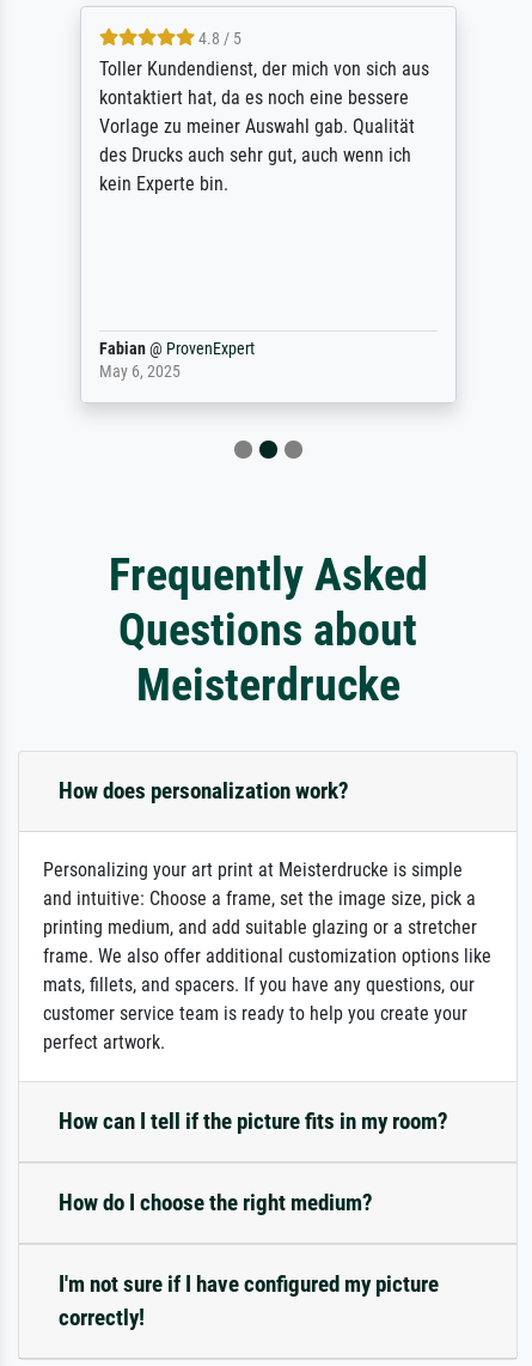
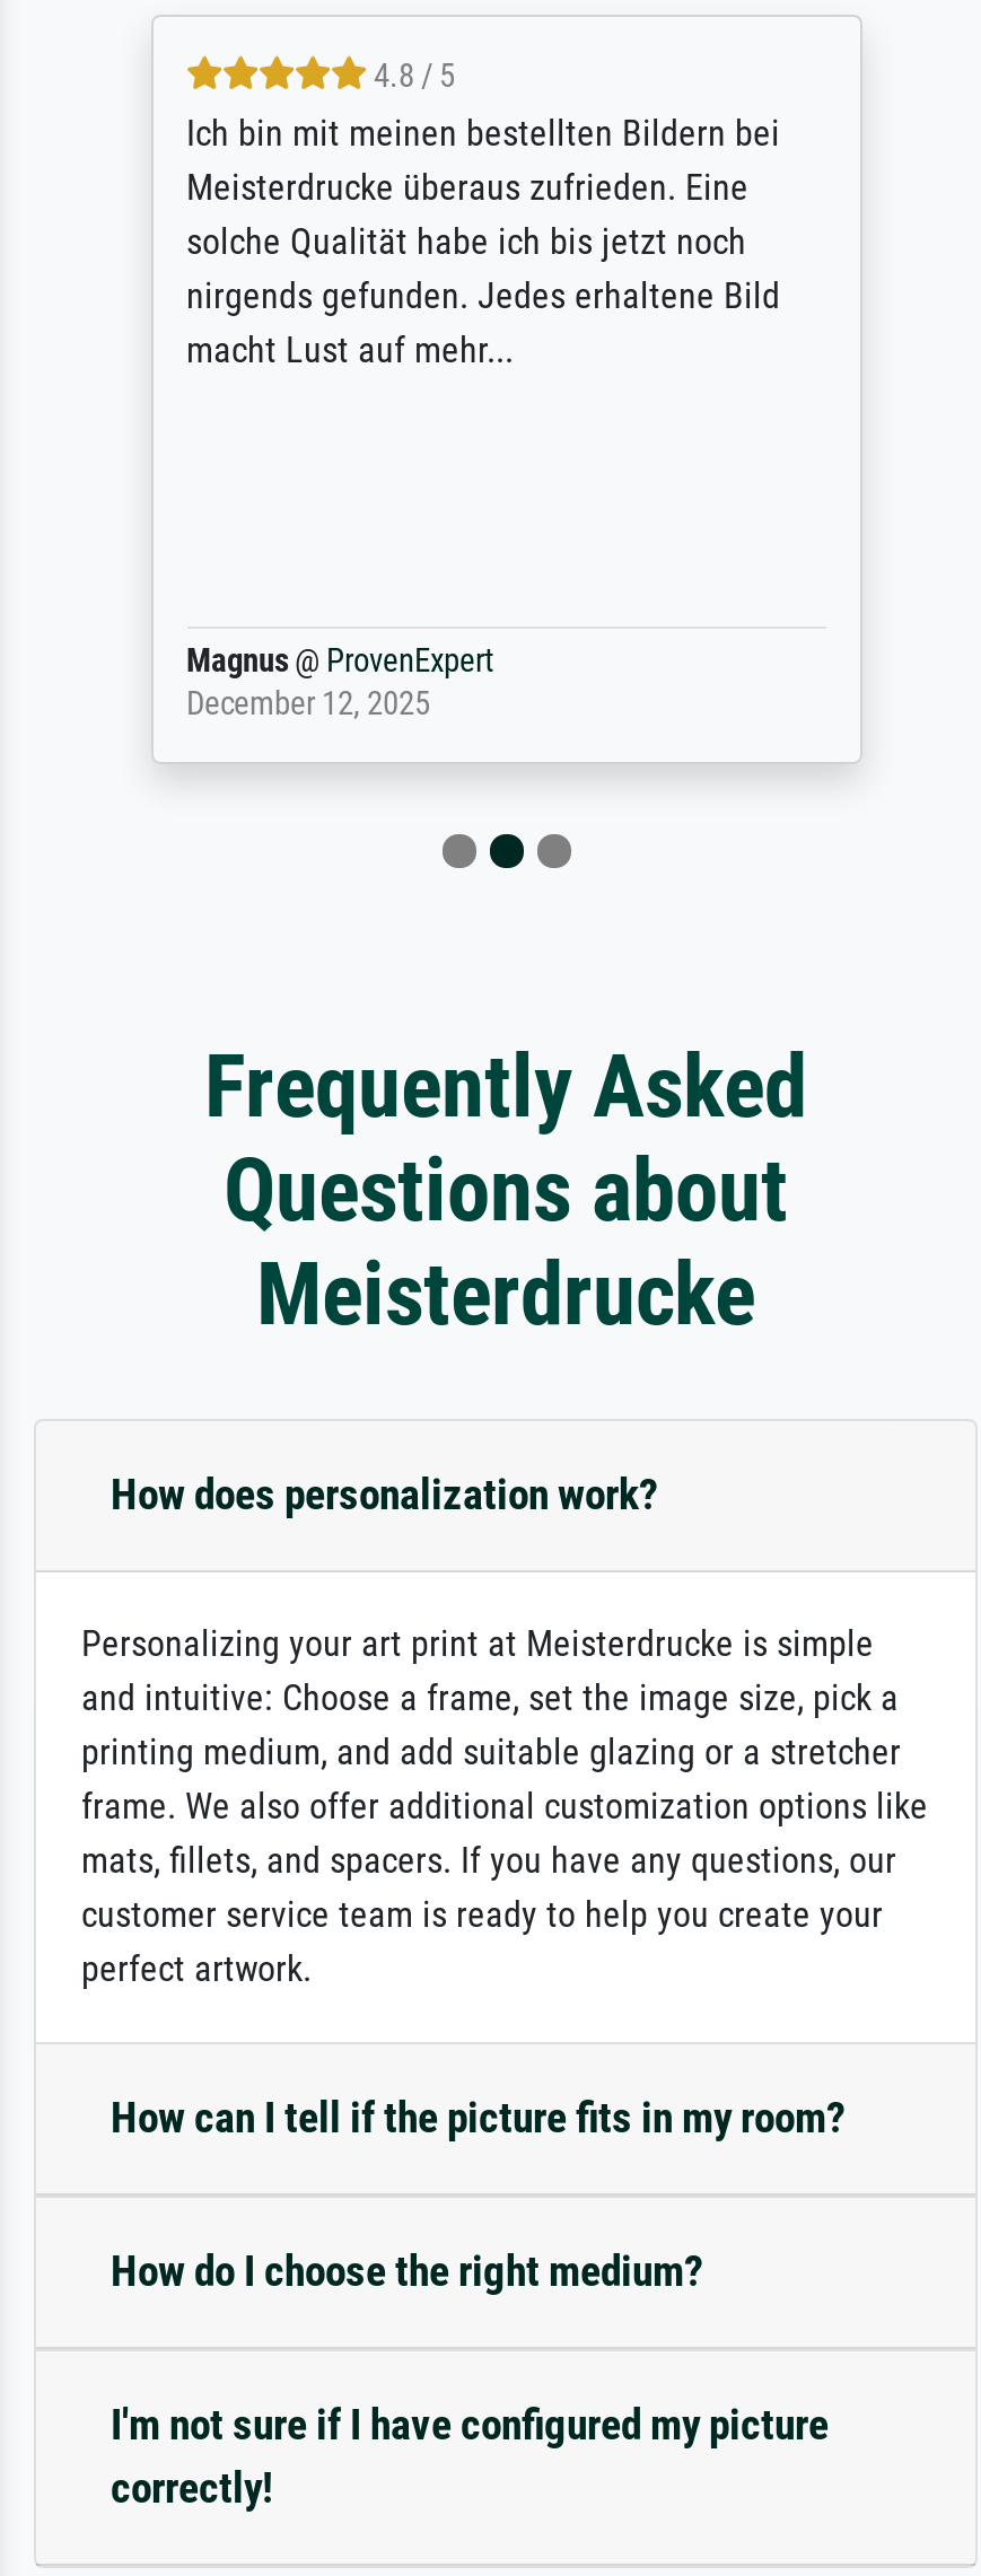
[99,57,429,195] Toller Kundendienst, der mich von sich aus | kontaktiert hat, da es noch eine bessere | Vorlage zu meiner Auswahl gab. Qualität | des Drucks auch sehr gut, auch wenn ich | kein Experte bin. -> [186,111,780,370] Ich bin mit meinen bestellten Bildern bei | Meisterdrucke überaus zufrieden. Eine | solche Qualität habe ich bis jetzt noch | nirgends gefunden. Jedes erhaltene Bild | macht Lust auf mehr...
[99,338,254,381] Fabian @ ProvenExpert | May 6, 2025 -> [186,641,493,722] Magnus @ ProvenExpert | December 12, 2025

